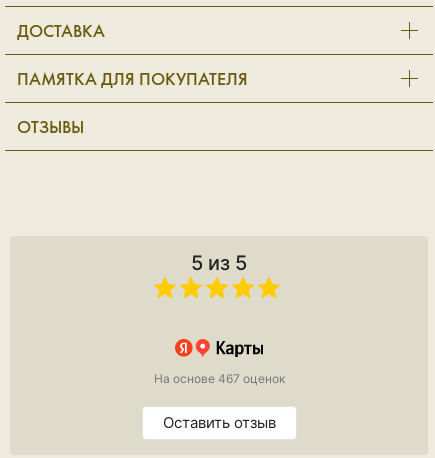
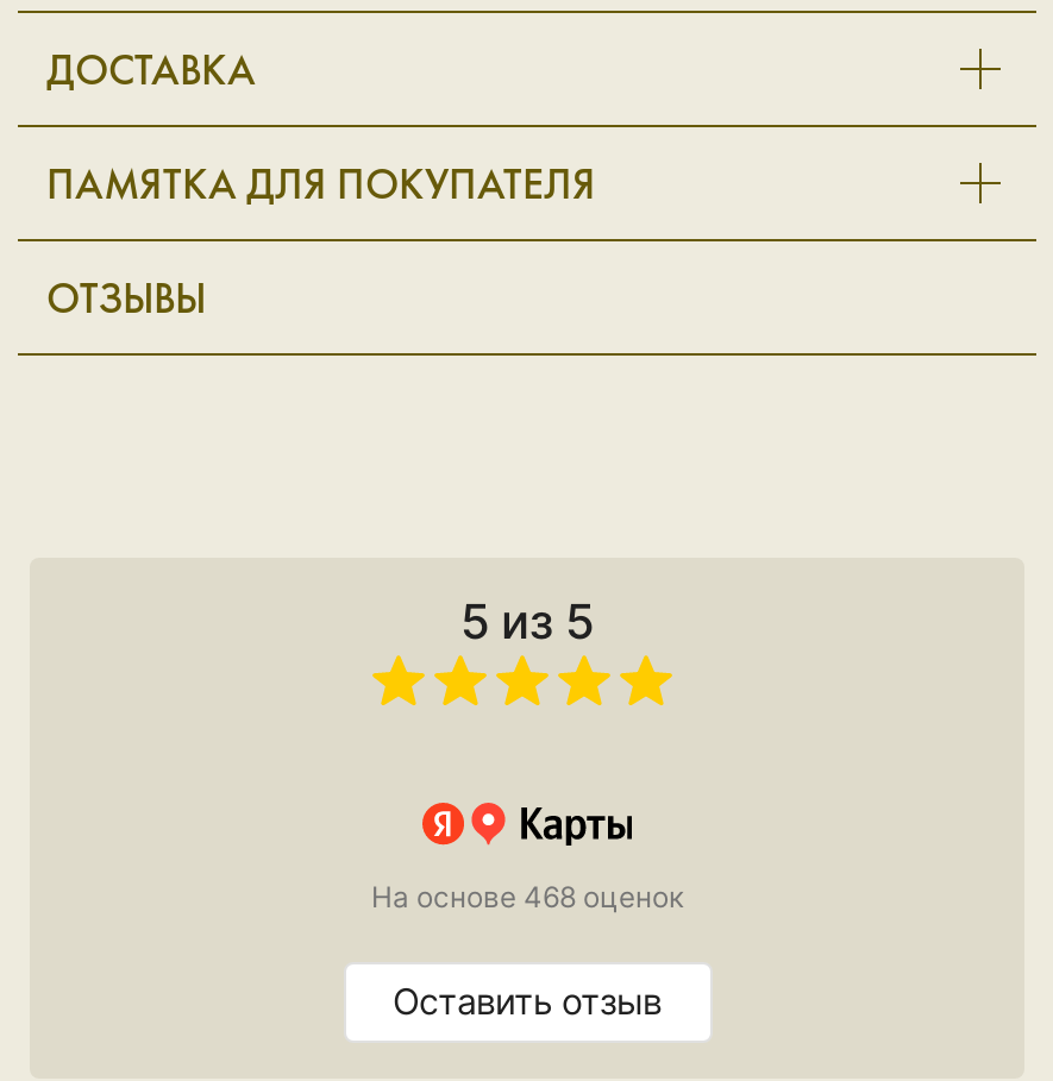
[153,371,284,386] На основе 467 оценок -> [371,879,683,915] На основе 468 оценок

